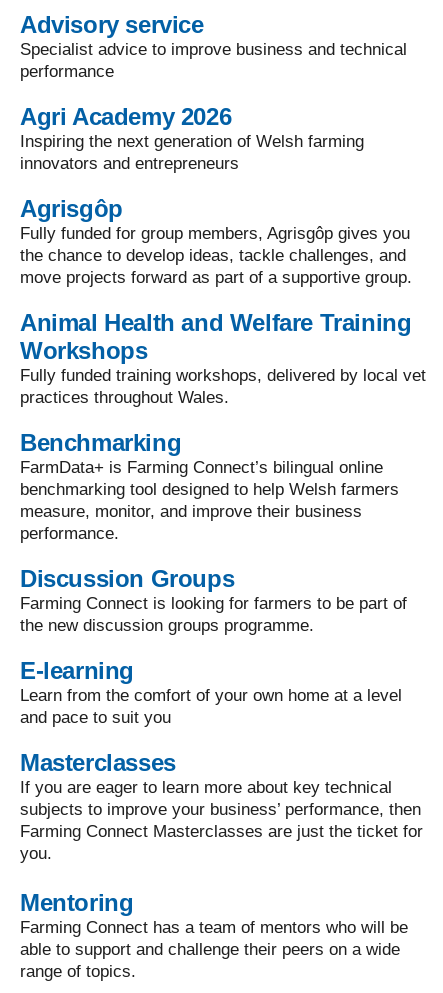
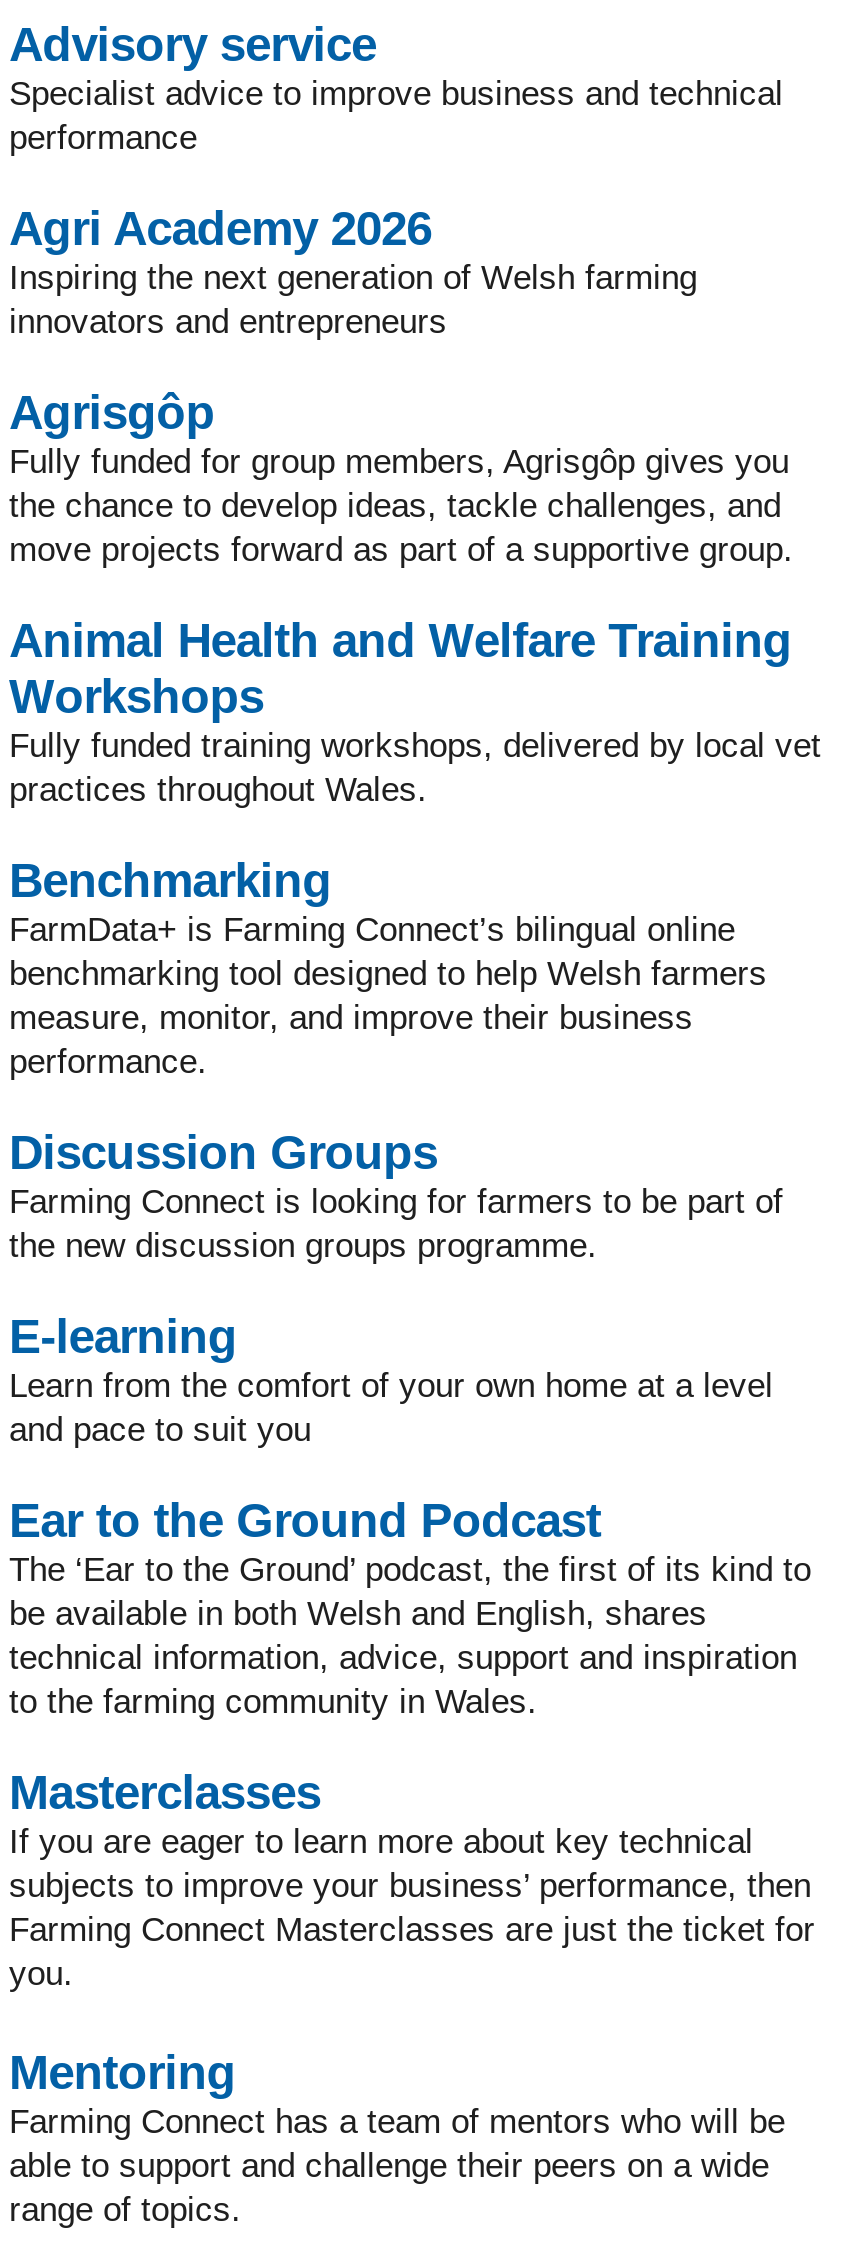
none -> [9,1493,811,1721] Ear to the Ground Podcast | The ‘Ear to the Ground’ podcast, the first of its kind to | be available in both Welsh and English, shares | technical information, advice, support and inspiration | to the farming community in Wales.

